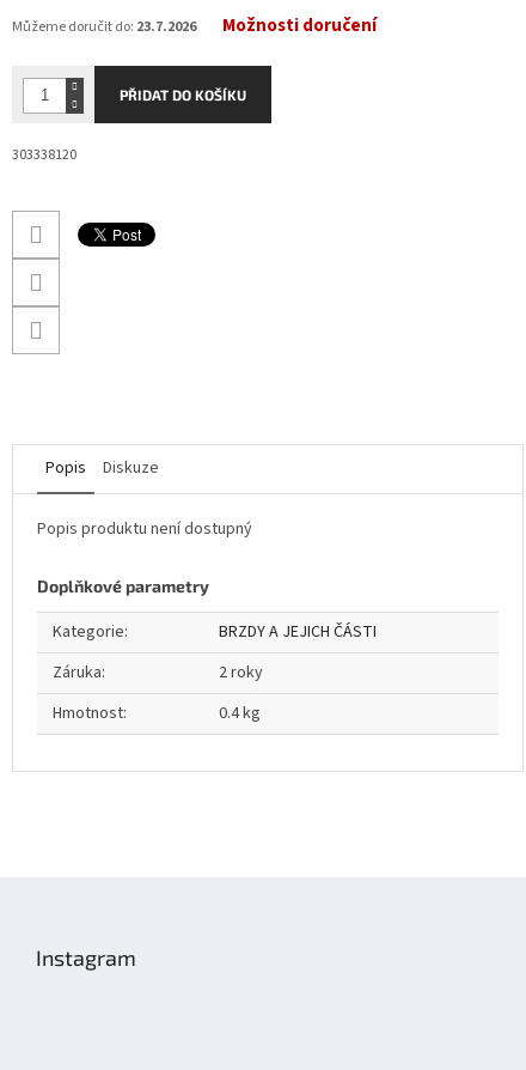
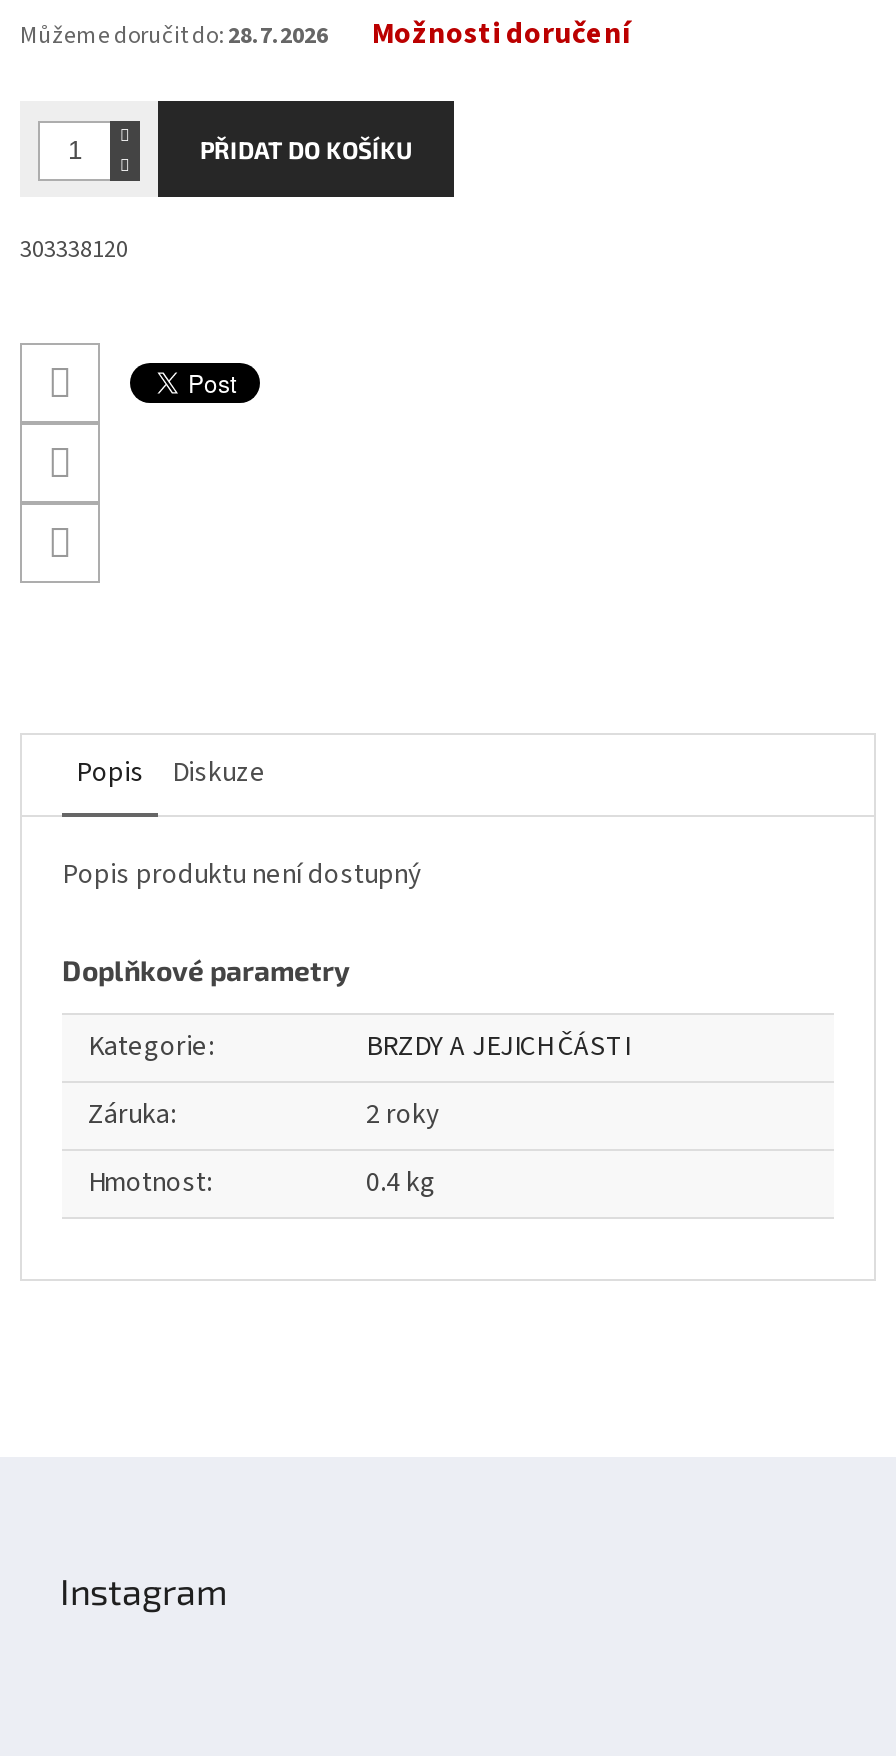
[12,17,196,37] Můžeme doručit do: 23.7.2026 -> [20,19,328,53] Můžeme doručit do: 28.7.2026

